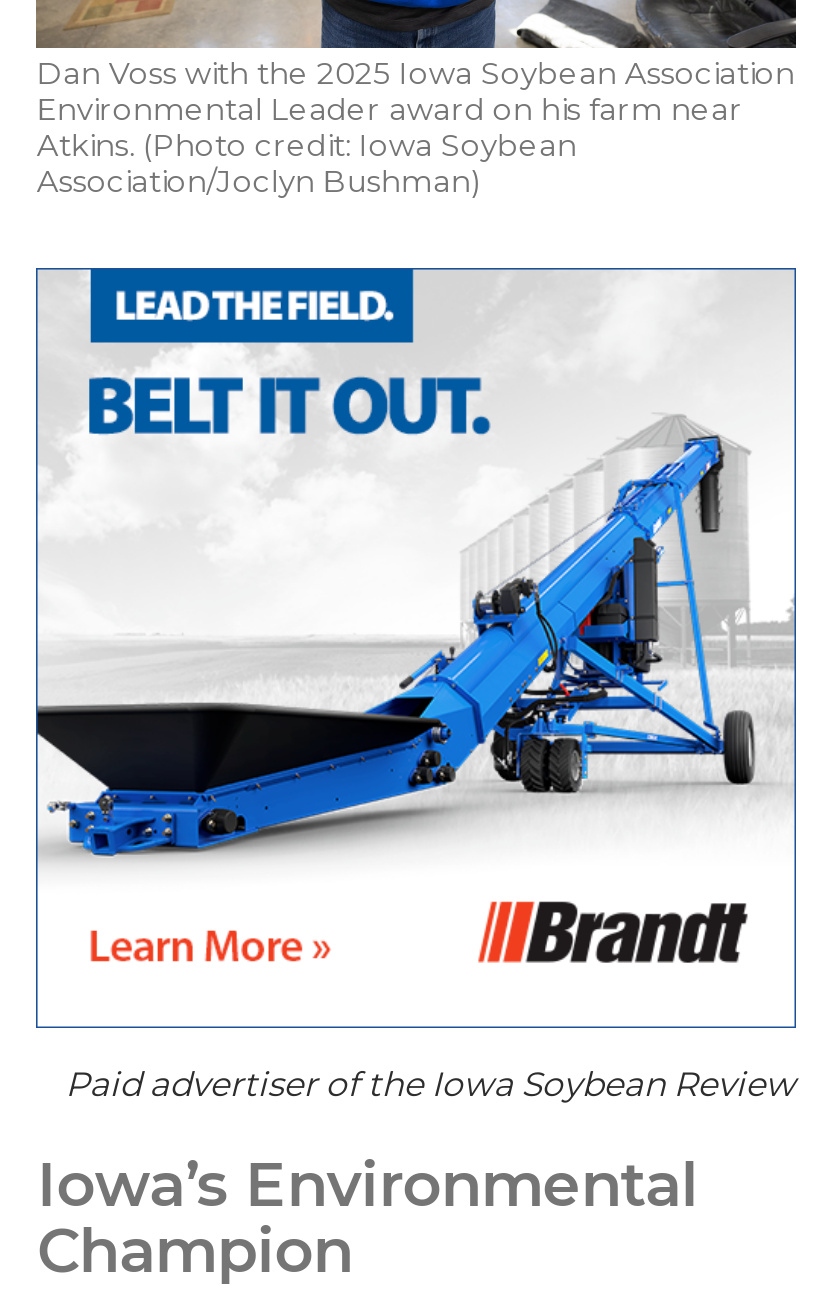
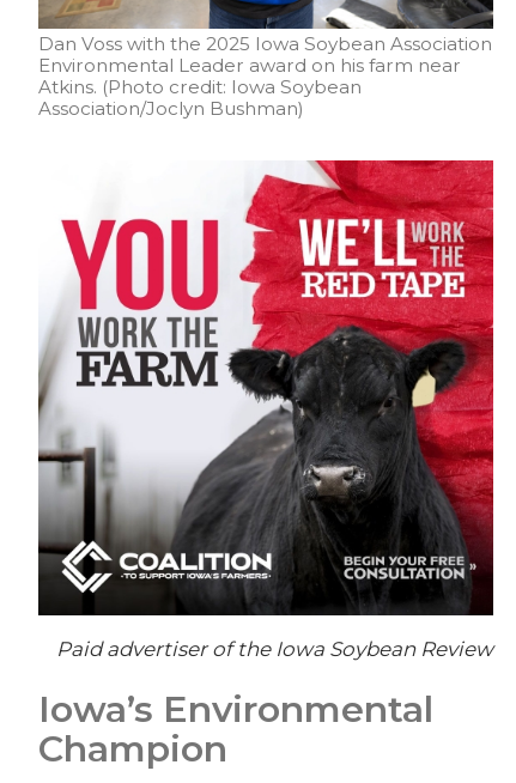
[34,266,798,1028] [image] -> [37,159,494,617] [image]

